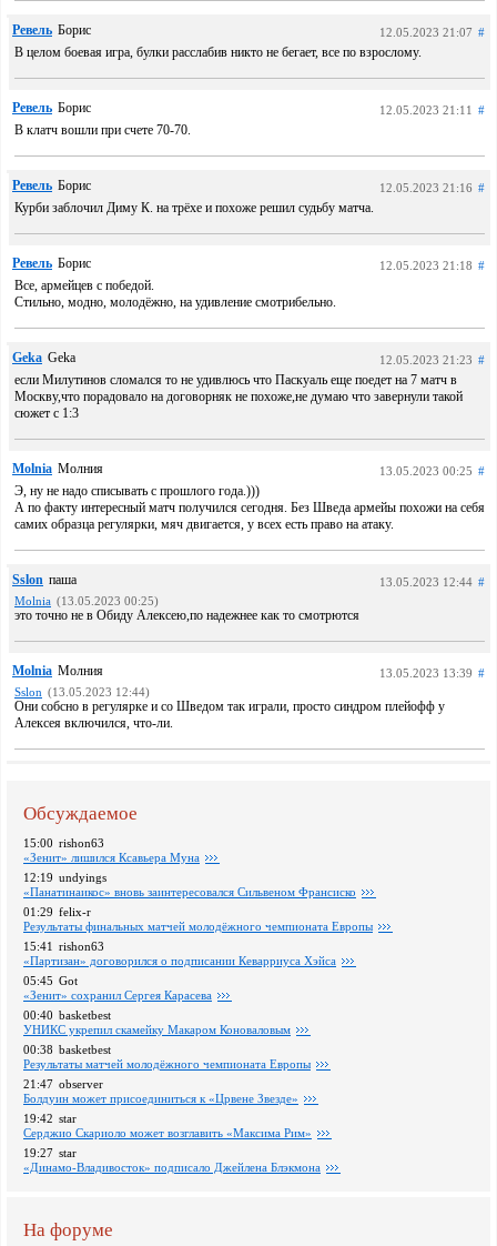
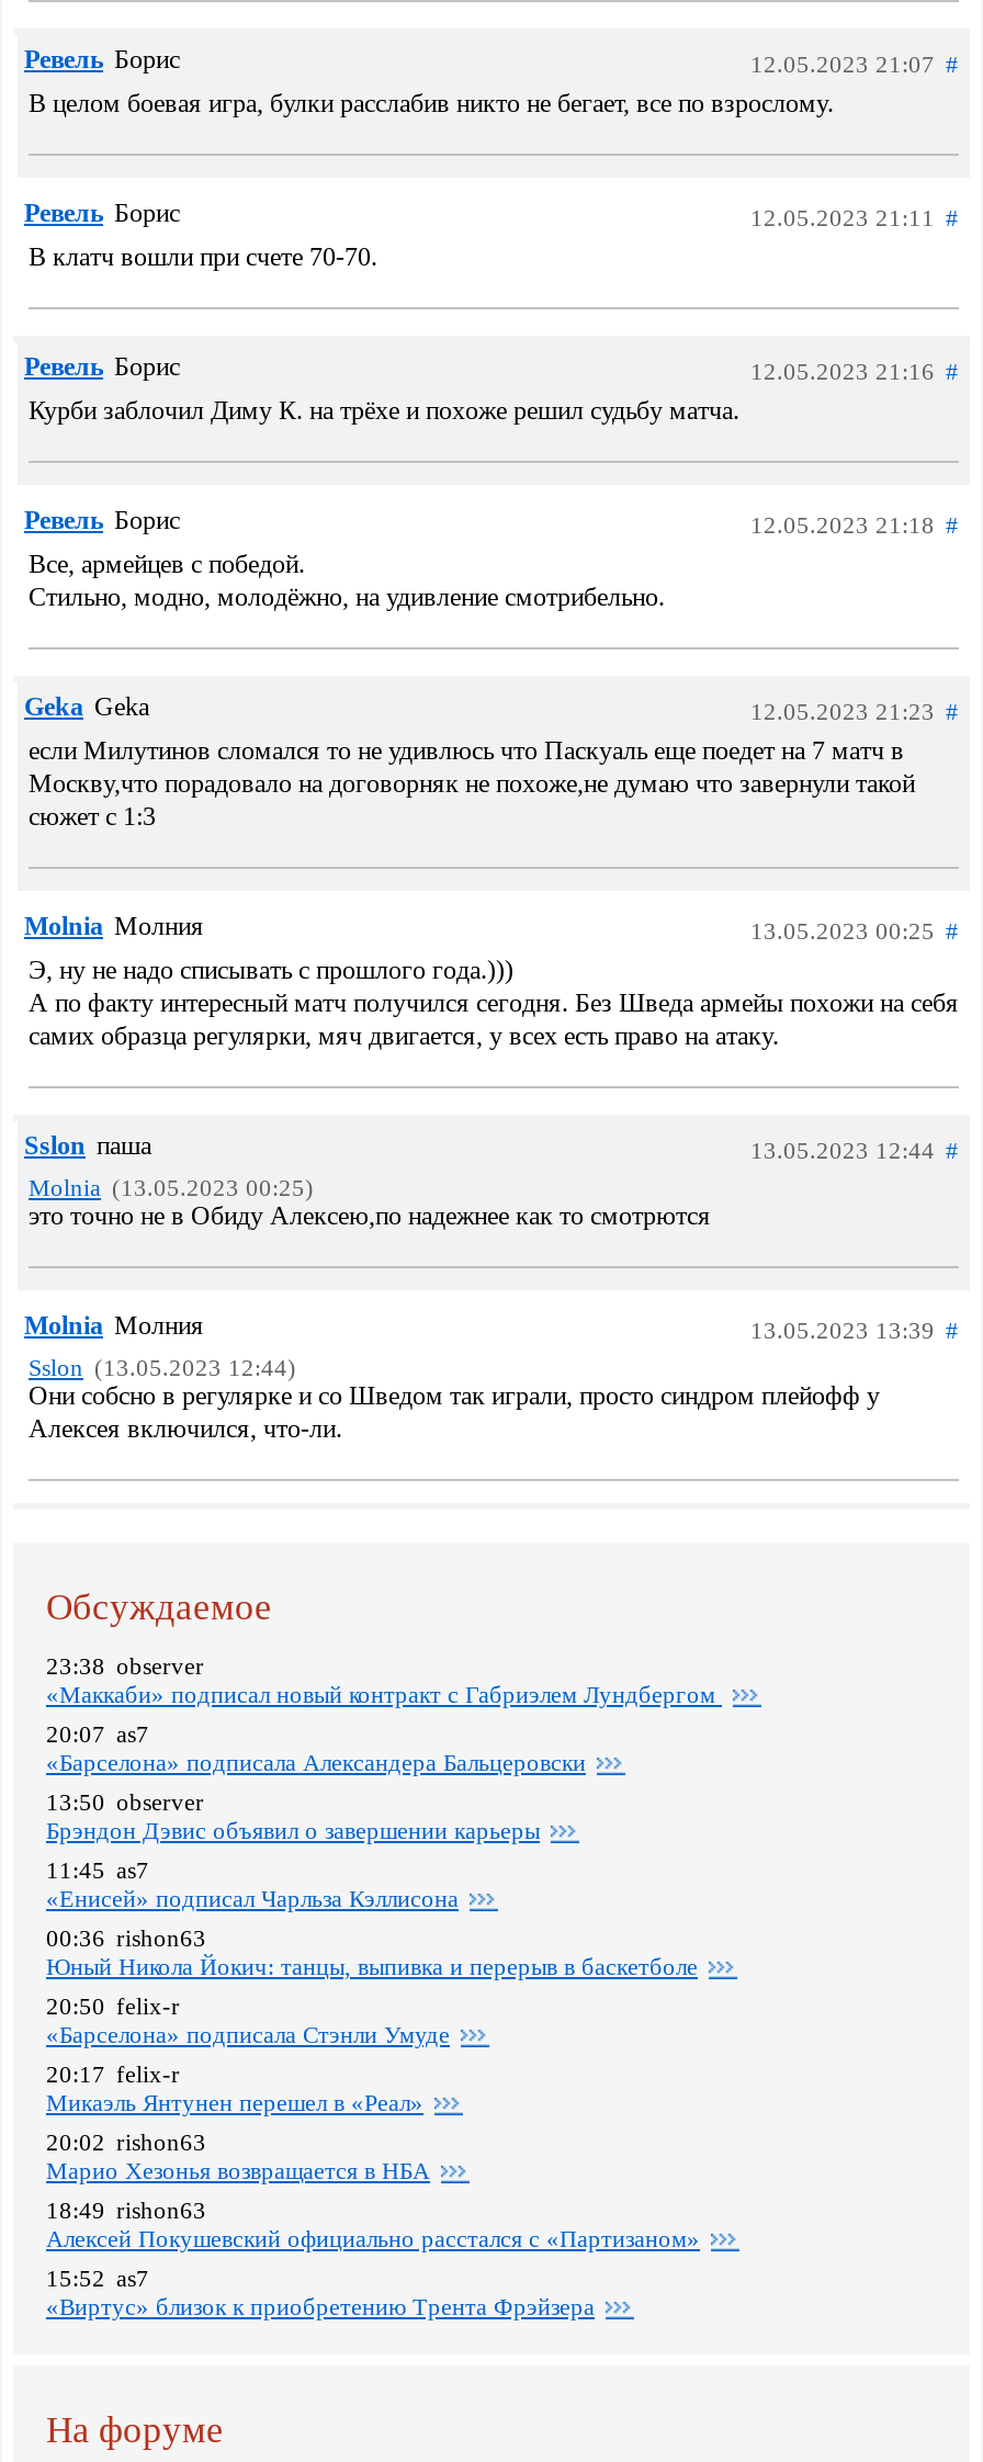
[23,836,200,864] 15:00 rishon63 | «Зенит» лишился Ксавьера Муна -> [46,1651,722,1706] 23:38 observer | «Маккаби» подписал новый контракт с Габриэлем Лундбергом
[23,870,356,898] 12:19 undyings | «Панатинаикос» вновь заинтересовался Сильвеном Франсиско -> [46,1719,586,1774] 20:07 as7 | «Барселона» подписала Александера Бальцеровски
[23,905,373,932] 01:29 felix-r | Pезультаты финальных матчей молодёжного чемпионата Европы -> [46,1787,540,1842] 13:50 observer | Брэндон Дэвис объявил о завершении карьеры
[23,939,336,967] 15:41 rishon63 | «Партизан» договорился о подписании Кеварриуса Хэйса -> [46,1855,459,1910] 11:45 as7 | «Енисей» подписал Чарльза Кэллисона
[23,973,212,1001] 05:45 Got | «Зенит» сохранил Сергея Карасева -> [46,1924,698,1978] 00:36 rishon63 | Юный Никола Йокич: танцы, выпивка и перерыв в баскетболе
[23,1008,291,1036] 00:40 basketbest | УНИКС укрепил скамейку Макаром Коноваловым -> [46,1992,450,2046] 20:50 felix-r | «Барселона» подписала Стэнли Умуде
[23,1042,311,1070] 00:38 basketbest | Pезультаты матчей молодёжного чемпионата Европы -> [46,2060,423,2114] 20:17 felix-r | Микаэль Янтунен перешел в «Реал»
[23,1077,298,1105] 21:47 observer | Болдуин может присоединиться к «Црвене Звезде» -> [46,2128,430,2182] 20:02 rishon63 | Марио Хезонья возвращается в НБА
[23,1111,312,1139] 19:42 star | Серджио Скариоло может возглавить «Максима Рим» -> [46,2196,700,2250] 18:49 rishon63 | Алексей Покушевский официально расстался с «Партизаном»
[23,1146,321,1173] 19:27 star | «Динамо-Владивосток» подписало Джейлена Блэкмона -> [46,2264,595,2318] 15:52 as7 | «Виртус» близок к приобретению Трента Фрэйзера

